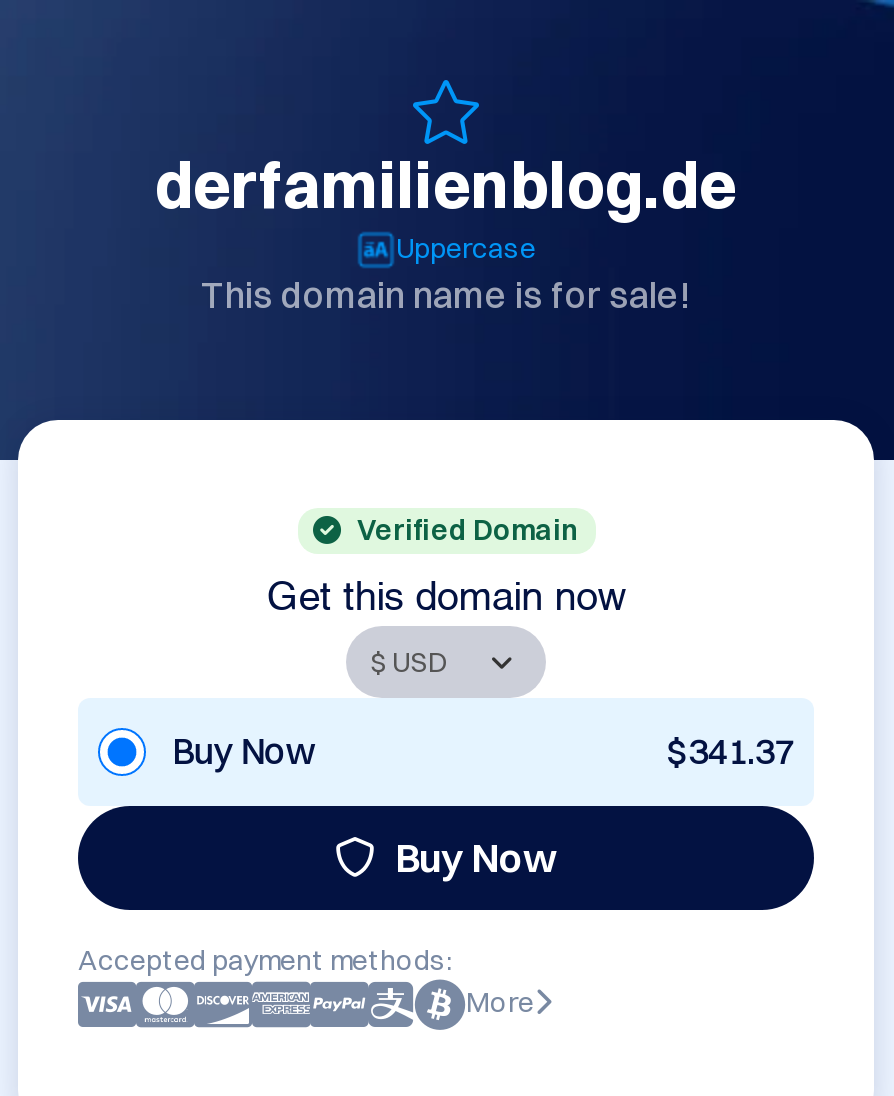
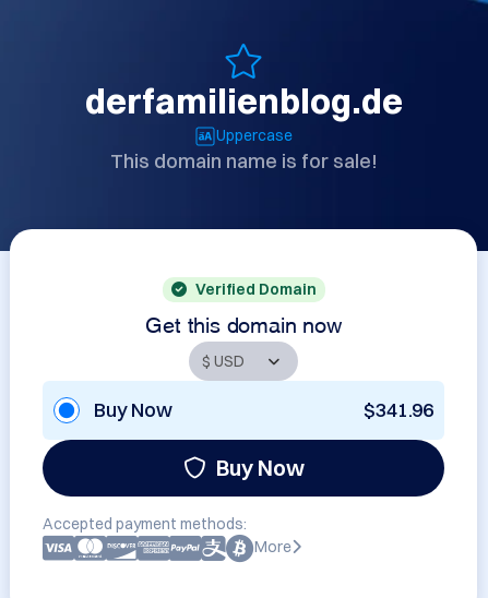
[666,728,794,774] $341.37 -> [364,397,433,422] $341.96

